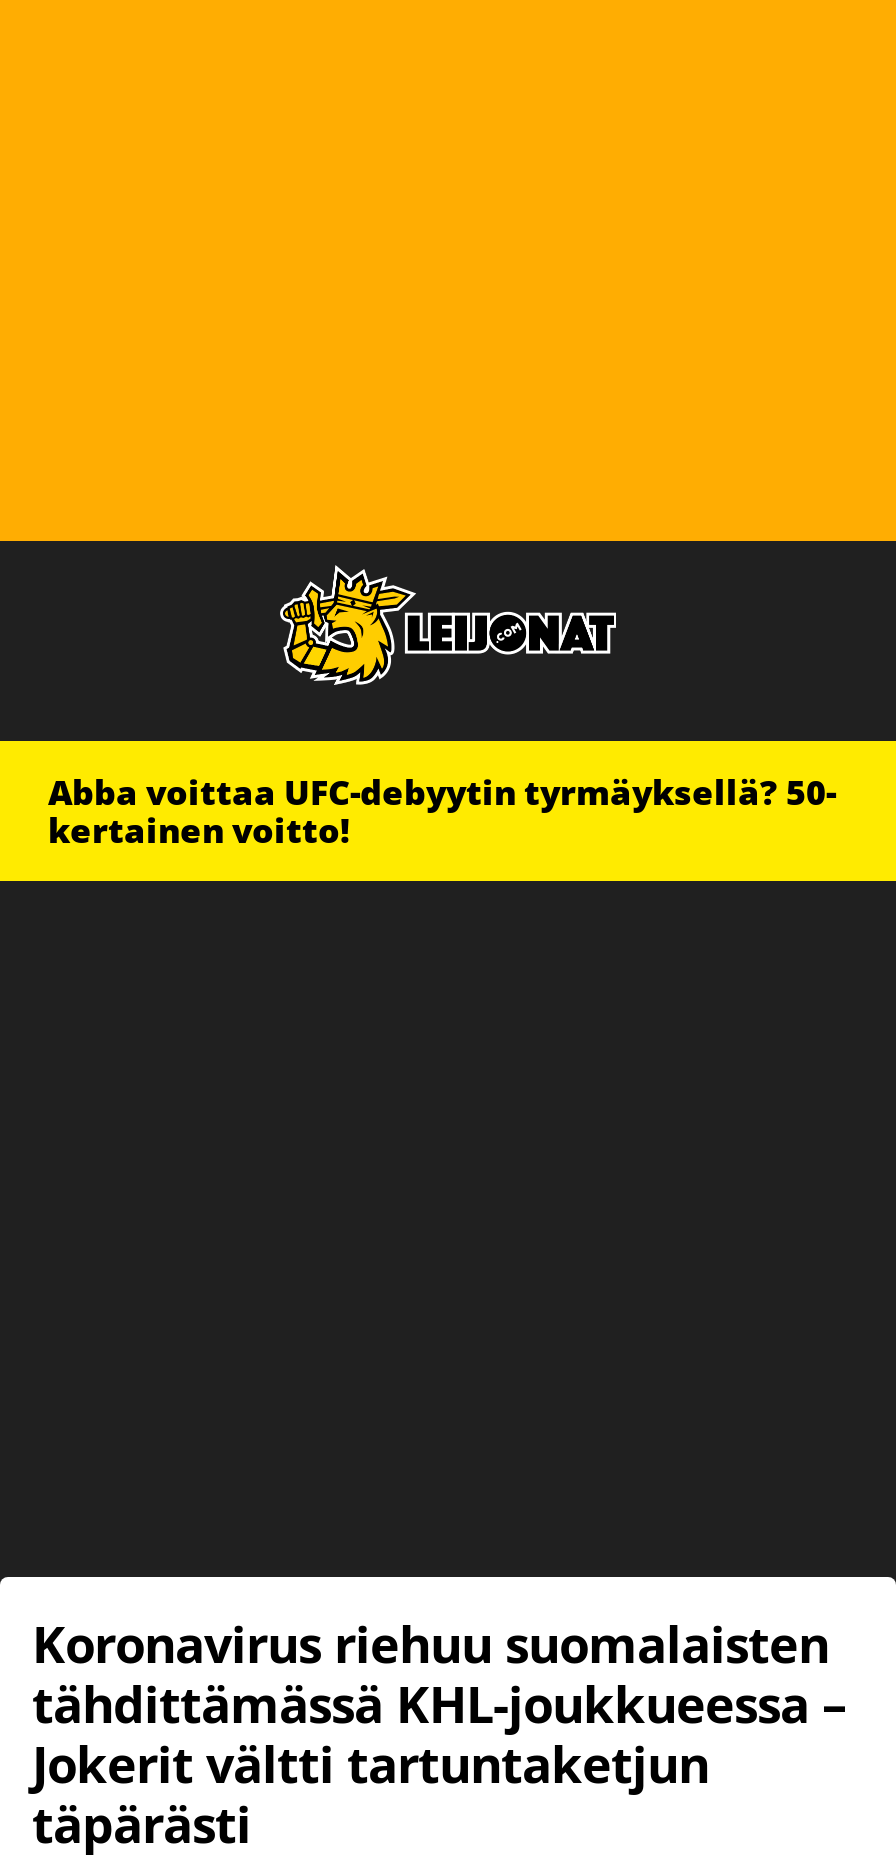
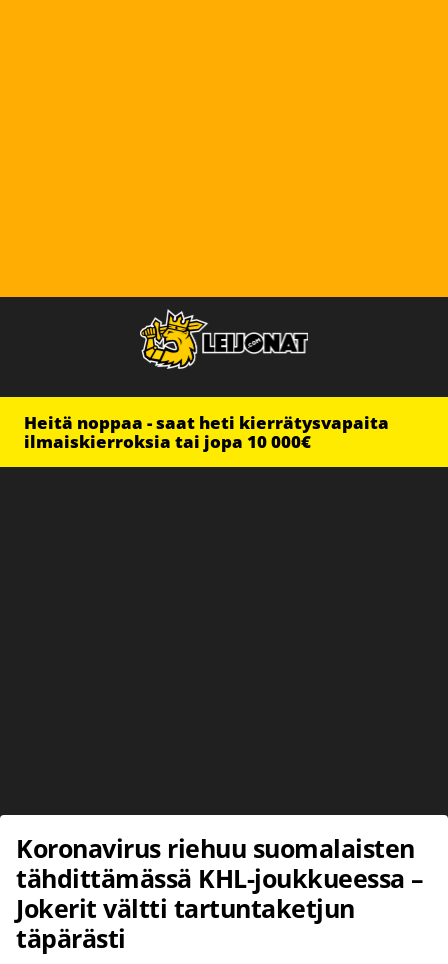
[48,769,836,853] Abba voittaa UFC-debyytin tyrmäyksellä? 50- | kertainen voitto! -> [24,411,389,453] Heitä noppaa - saat heti kierrätysvapaita | ilmaiskierroksia tai jopa 10 000€

